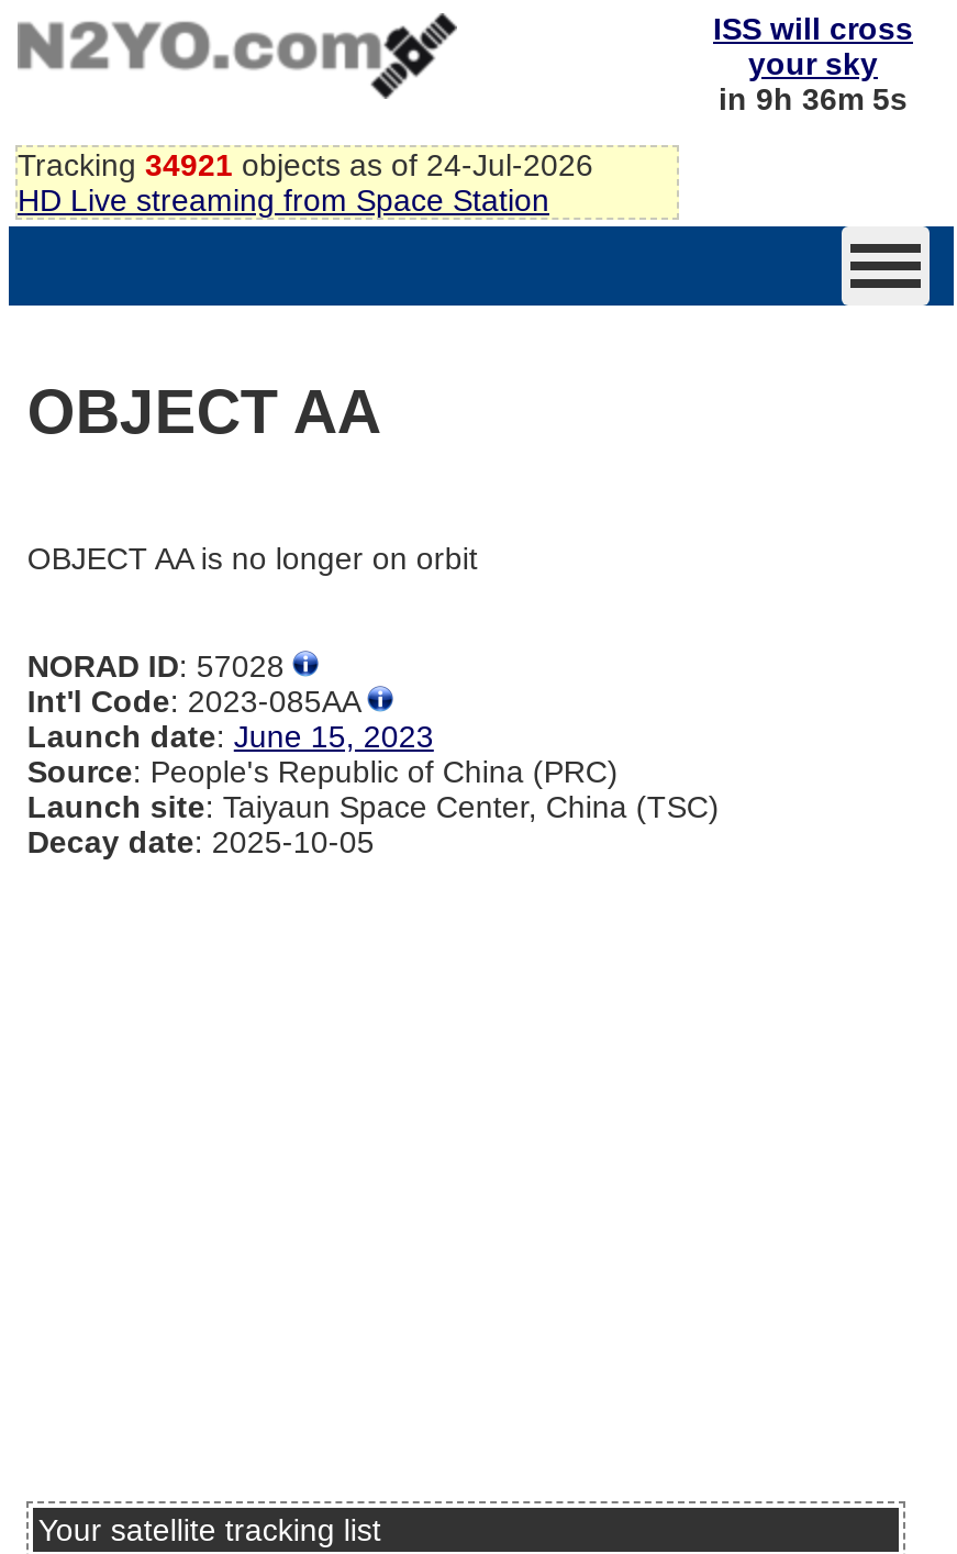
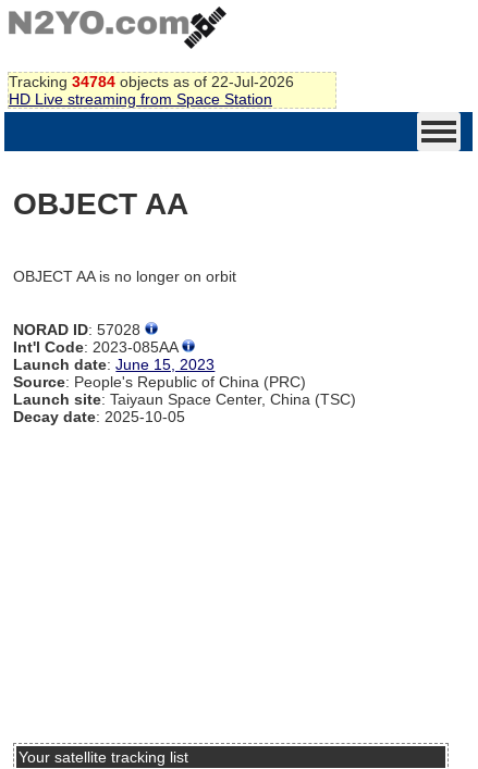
[713,11,913,116] ISS will cross | your sky | in 9h 36m 5s -> none
[18,147,593,182] Tracking 34921 objects as of 24-Jul-2026 -> [9,73,294,90] Tracking 34784 objects as of 22-Jul-2026

